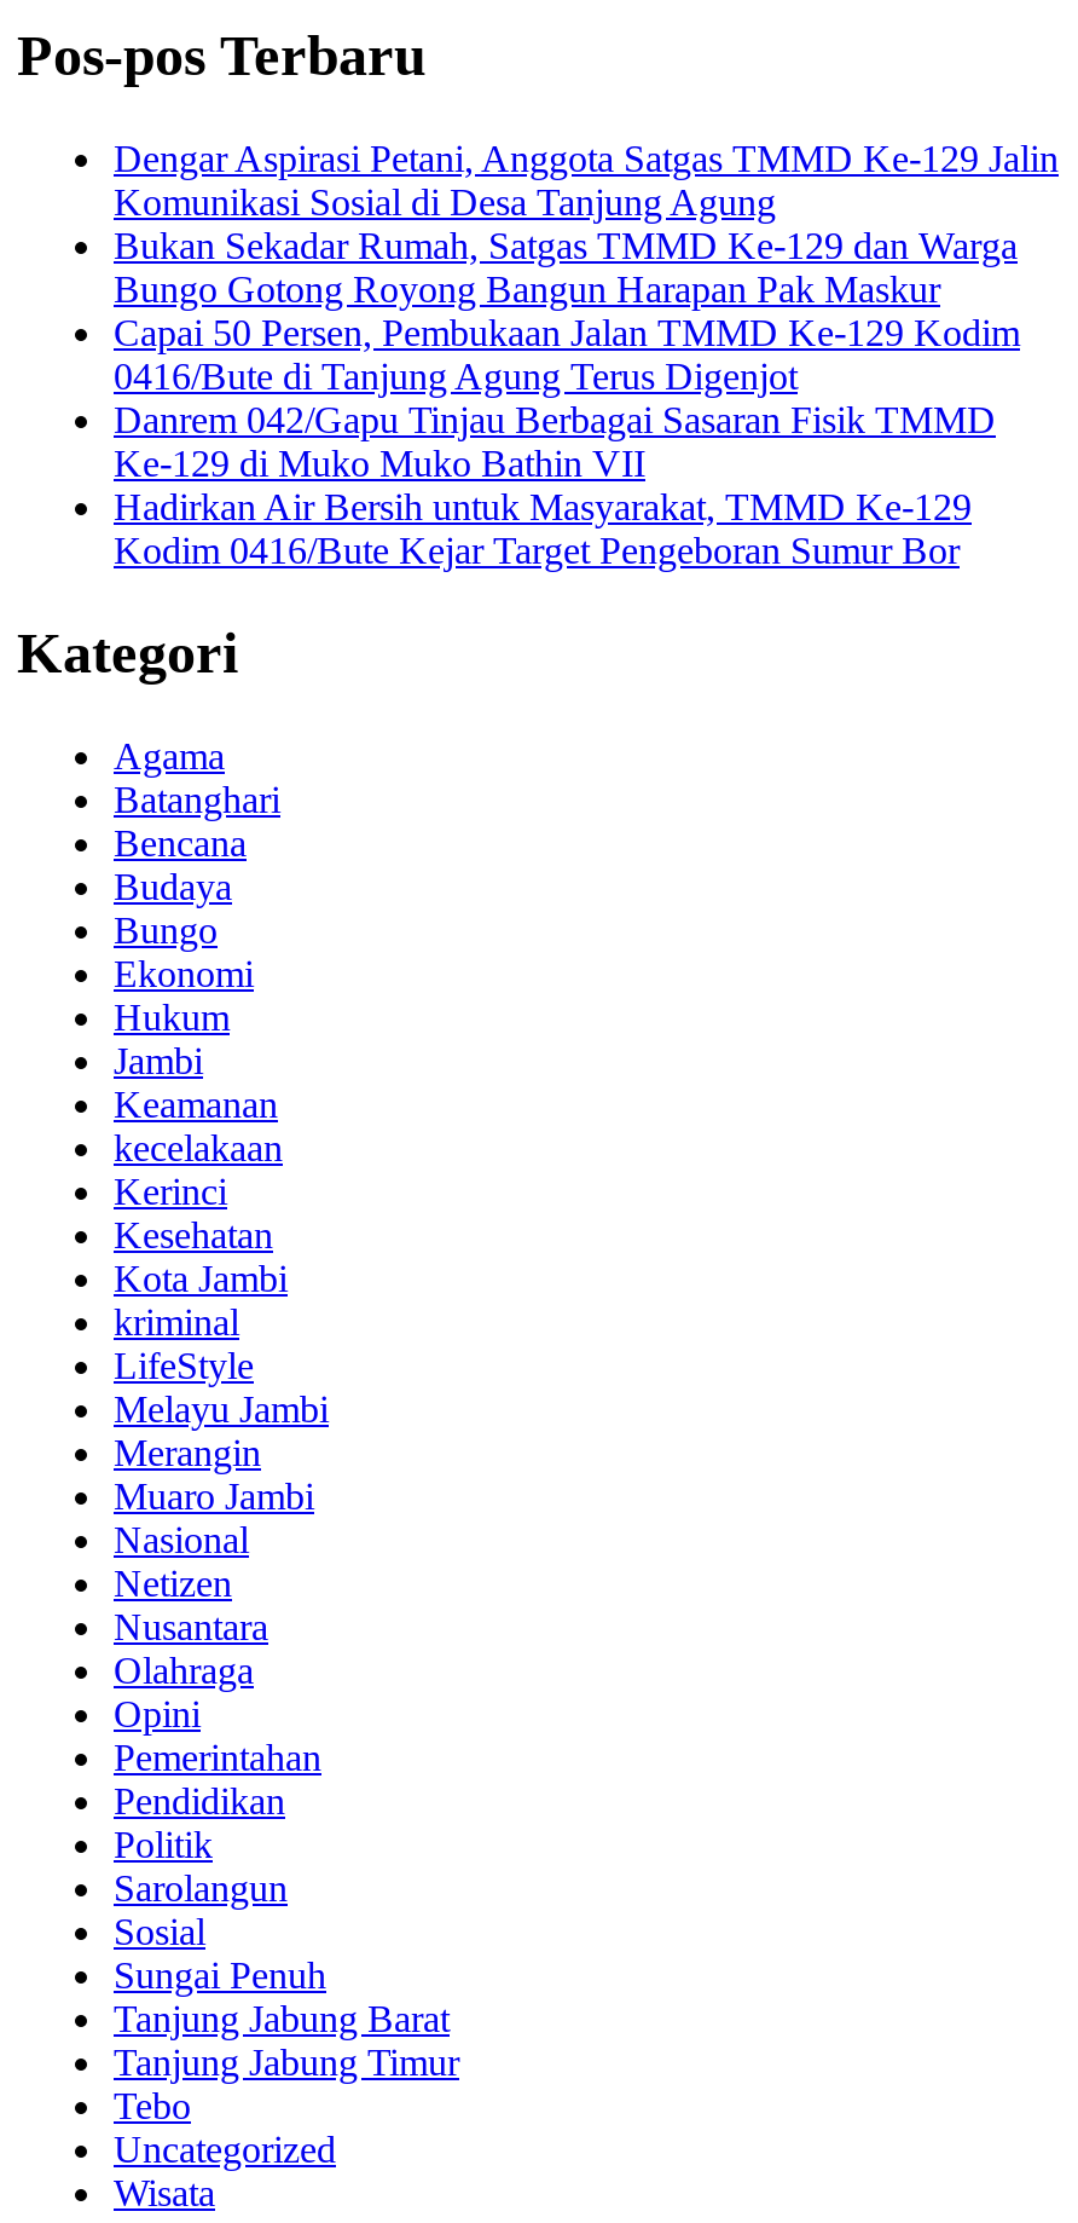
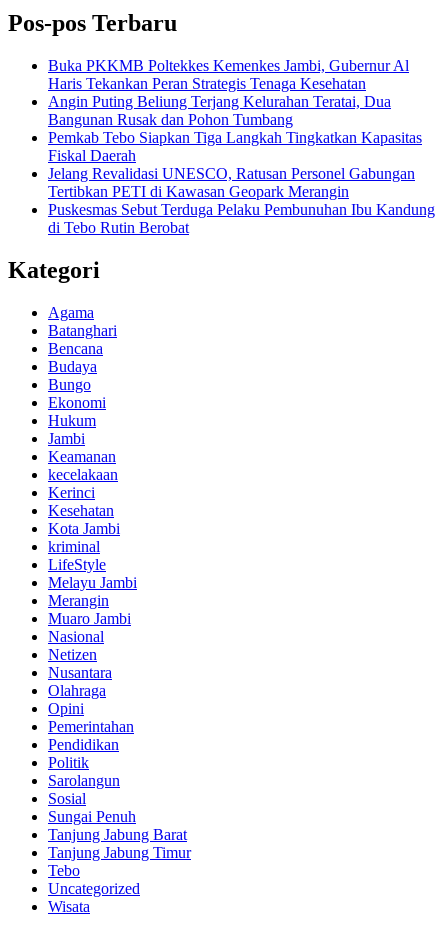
[114,137,1059,570] Dengar Aspirasi Petani, Anggota Satgas TMMD Ke-129 Jalin | Komunikasi Sosial di Desa Tanjung Agung | Bukan Sekadar Rumah, Satgas TMMD Ke-129 dan Warga | Bungo Gotong Royong Bangun Harapan Pak Maskur | Capai 50 Persen, Pembukaan Jalan TMMD Ke-129 Kodim | 0416/Bute di Tanjung Agung Terus Digenjot | Danrem 042/Gapu Tinjau Berbagai Sasaran Fisik TMMD | Ke-129 di Muko Muko Bathin VII | Hadirkan Air Bersih untuk Masyarakat, TMMD Ke-129 | Kodim 0416/Bute Kejar Target Pengeboran Sumur Bor -> [48,57,435,236] Buka PKKMB Poltekkes Kemenkes Jambi, Gubernur Al | Haris Tekankan Peran Strategis Tenaga Kesehatan | Angin Puting Beliung Terjang Kelurahan Teratai, Dua | Bangunan Rusak dan Pohon Tumbang | Pemkab Tebo Siapkan Tiga Langkah Tingkatkan Kapasitas | Fiskal Daerah | Jelang Revalidasi UNESCO, Ratusan Personel Gabungan | Tertibkan PETI di Kawasan Geopark Merangin | Puskesmas Sebut Terduga Pelaku Pembunuhan Ibu Kandung | di Tebo Rutin Berobat

